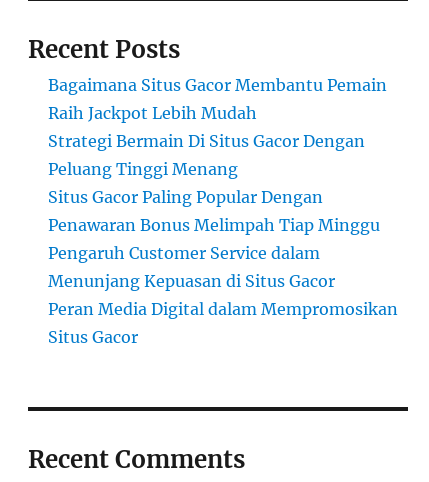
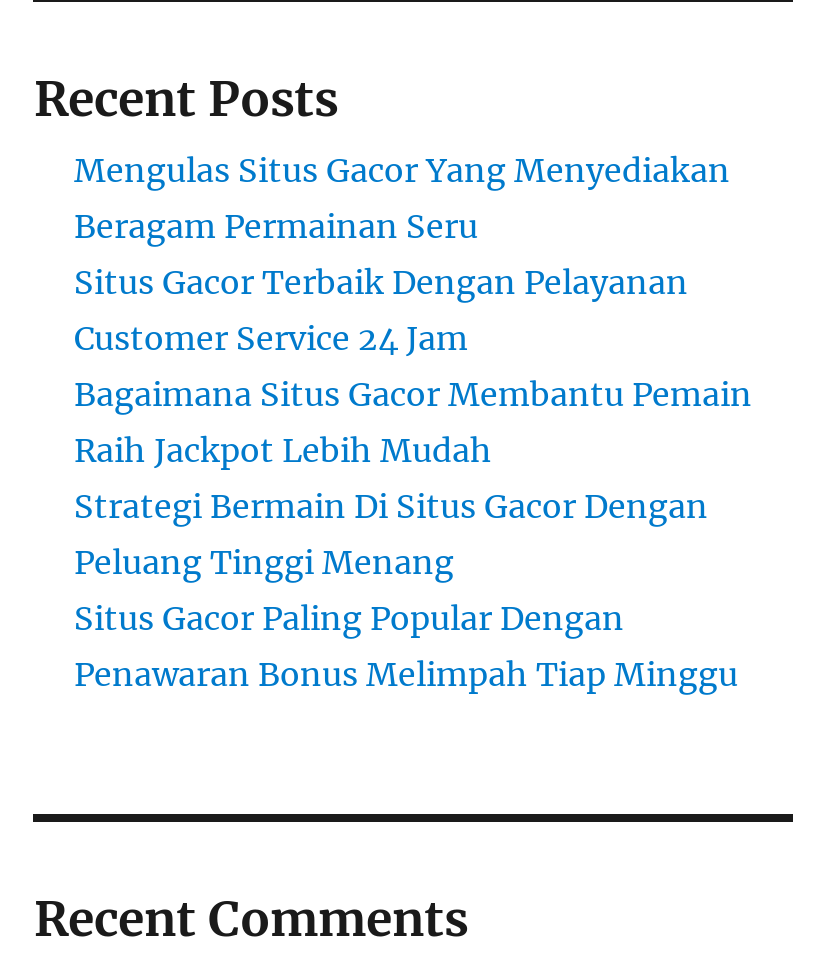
none -> [74,150,730,358] Mengulas Situs Gacor Yang Menyediakan | Beragam Permainan Seru | Situs Gacor Terbaik Dengan Pelayanan | Customer Service 24 Jam
moved [48,75,387,235] -> [74,374,752,694]: Bagaimana Situs Gacor Membantu Pemain | Raih Jackpot Lebih Mudah | Strategi Bermain Di Situs Gacor Dengan | Peluang Tinggi Menang | Situs Gacor Paling Popular Dengan | Penawaran Bonus Melimpah Tiap Minggu
[48,243,398,347] Pengaruh Customer Service dalam | Menunjang Kepuasan di Situs Gacor | Peran Media Digital dalam Mempromosikan | Situs Gacor -> none

